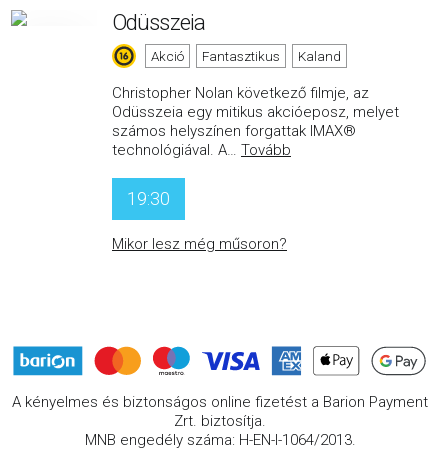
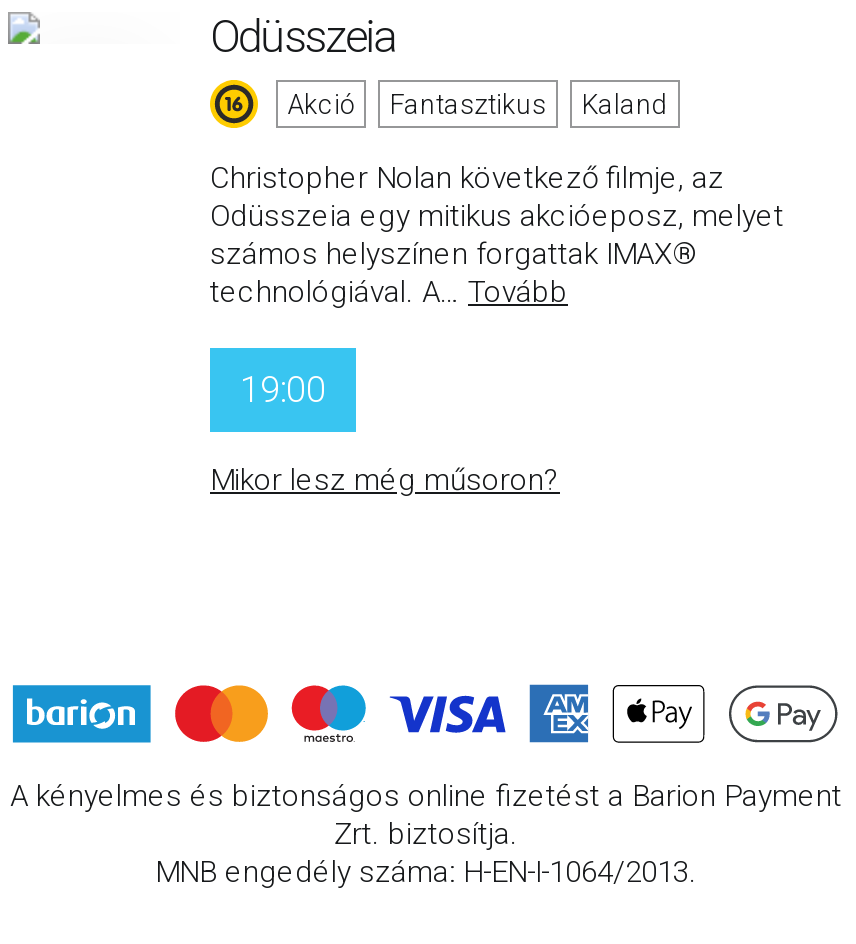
[127,188,170,209] 19:30 -> [240,368,326,410] 19:00

